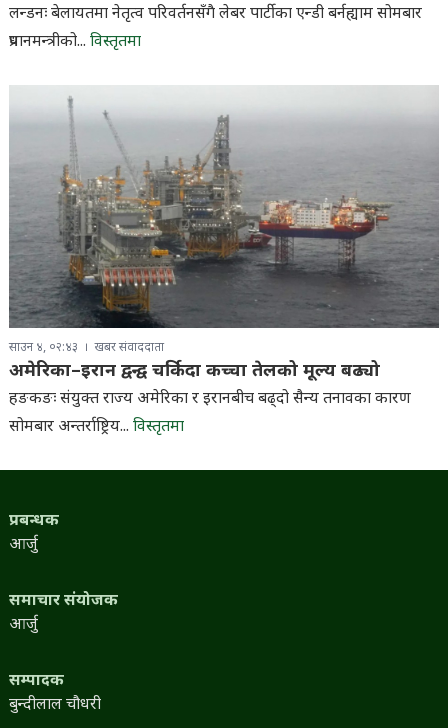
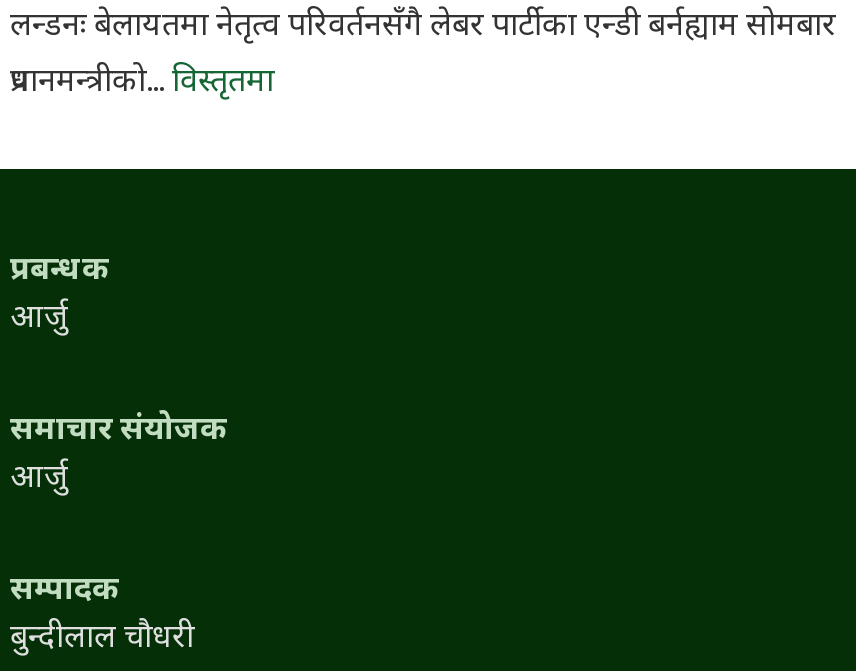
[8,86,440,438] [image] | साउन ४, ०२:४३ | खबर संवाददाता | अमेरिका–इरान द्वन्द्व चर्किदा कच्चा तेलको मूल्य बढ्यो | हङकङः संयुक्त राज्य अमेरिका र इरानबीच बढ्दो सैन्य तनावका कारण | सोमबार अन्तर्राष्ट्रिय... विस्तृतमा -> none

